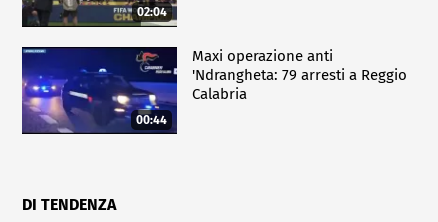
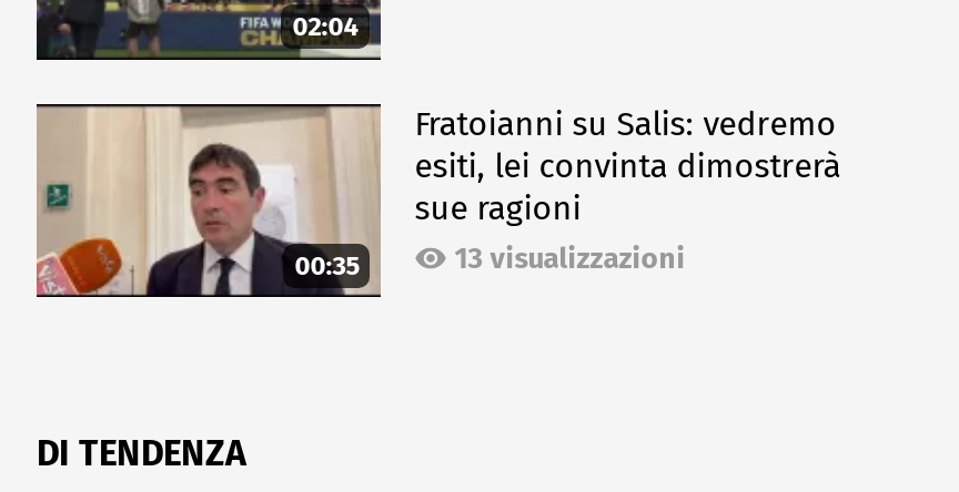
[21,47,178,134] [image] | 00:44 -> [34,104,383,297] [image] | 00:35
[192,47,407,103] Maxi operazione anti | 'Ndrangheta: 79 arresti a Reggio | Calabria -> [414,105,841,275] Fratoianni su Salis: vedremo | esiti, lei convinta dimostrerà | sue ragioni | 13 visualizzazioni

